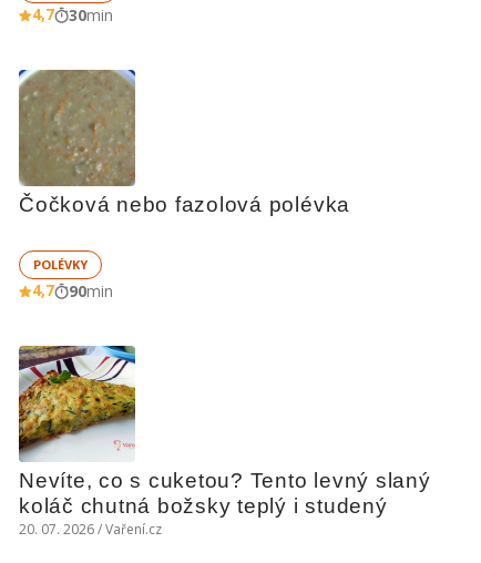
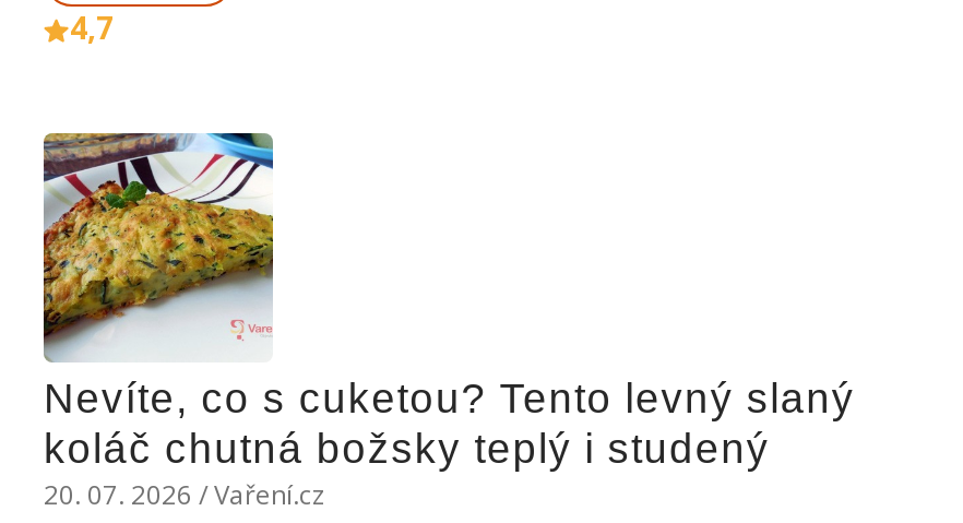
[69,4,113,25] 30min -> none
[18,68,350,301] [image] | Čočková nebo fazolová polévka | POLÉVKY | 4,7 | 90min -> none

